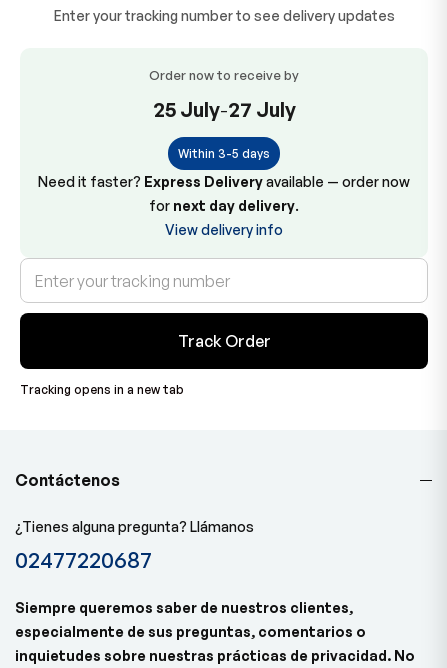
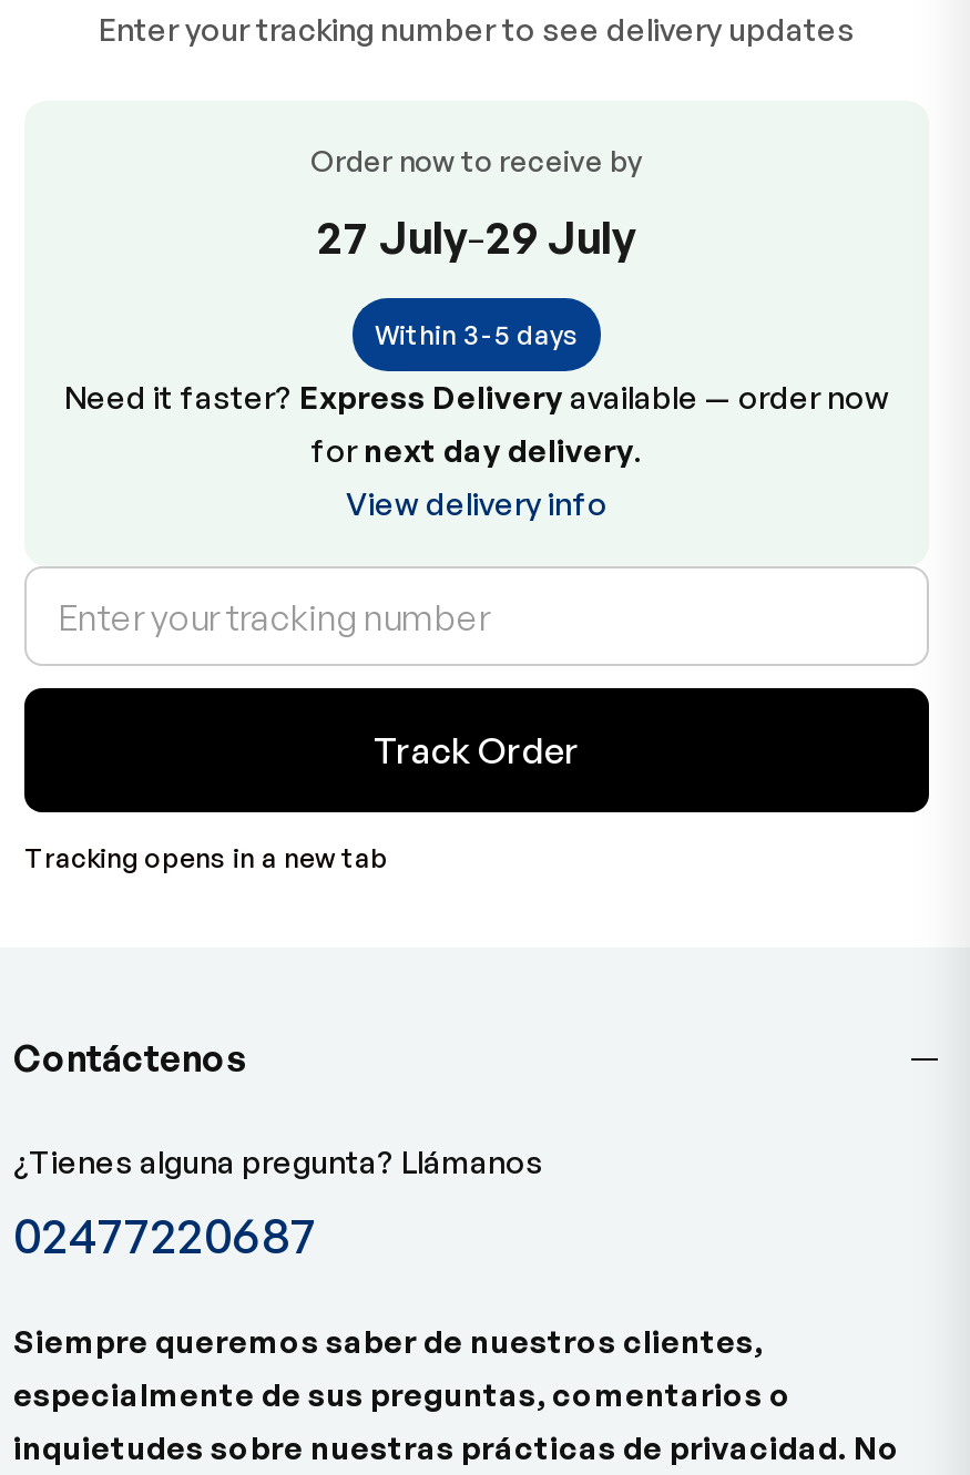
[152,97,295,122] 25 July-27 July -> [317,210,636,266] 27 July-29 July

